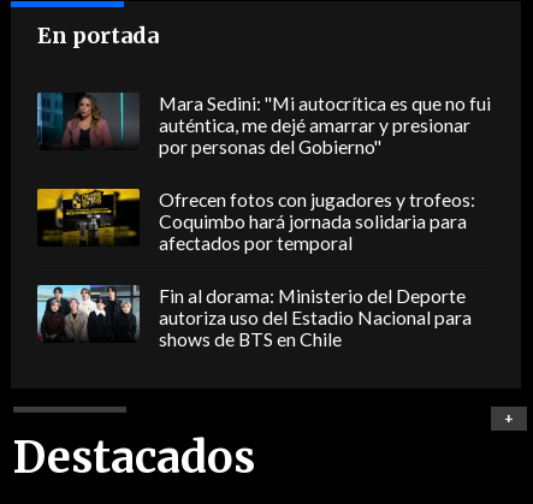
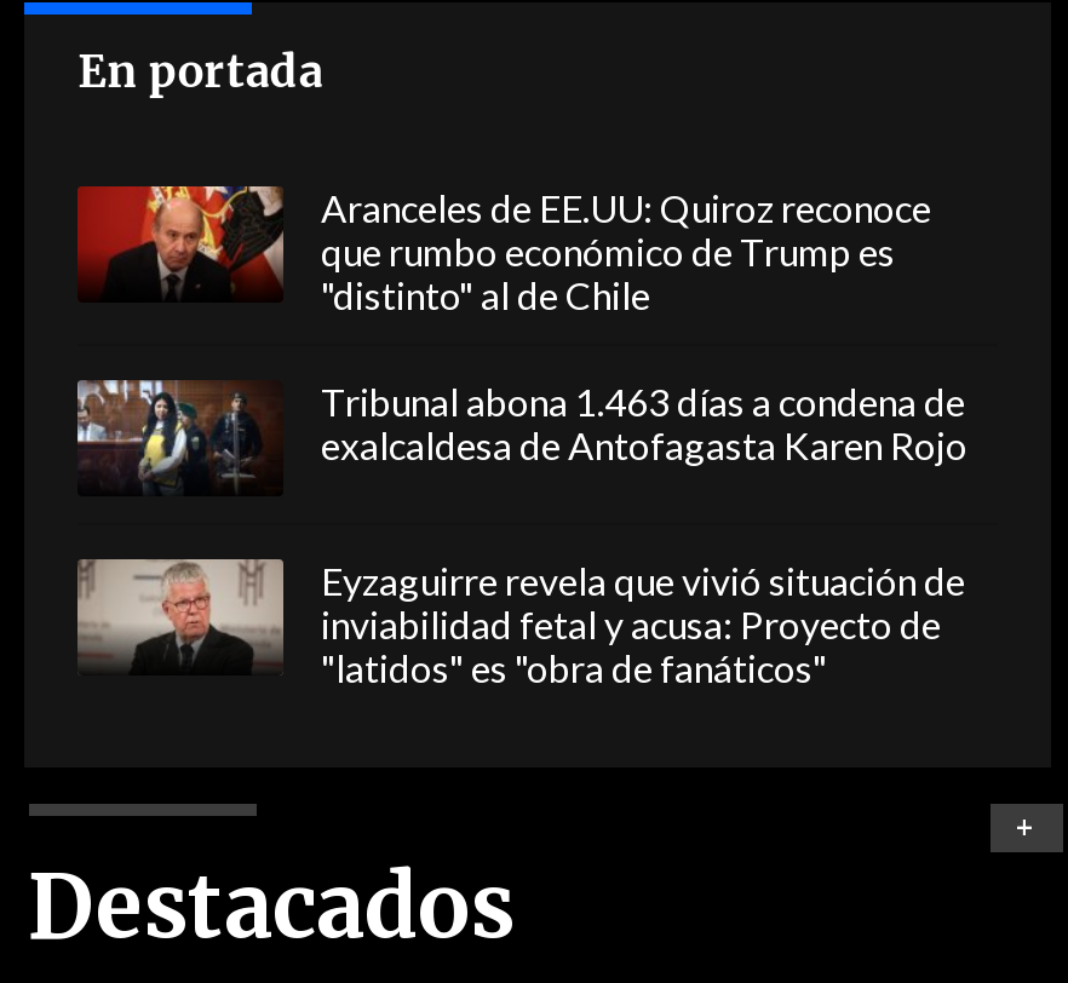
[36,91,490,158] [image] | Mara Sedini: "Mi autocrítica es que no fui | auténtica, me dejé amarrar y presionar | por personas del Gobierno" -> [75,184,931,318] [image] | Aranceles de EE.UU: Quiroz reconoce | que rumbo económico de Trump es | "distinto" al de Chile
[36,188,475,254] [image] | Ofrecen fotos con jugadores y trofeos: | Coquimbo hará jornada solidaria para | afectados por temporal -> [75,378,967,482] [image] | Tribunal abona 1.463 días a condena de | exalcaldesa de Antofagasta Karen Rojo
[36,284,471,351] [image] | Fin al dorama: Ministerio del Deporte | autoriza uso del Estadio Nacional para | shows de BTS en Chile -> [75,557,965,691] [image] | Eyzaguirre revela que vivió situación de | inviabilidad fetal y acusa: Proyecto de | "latidos" es "obra de fanáticos"

